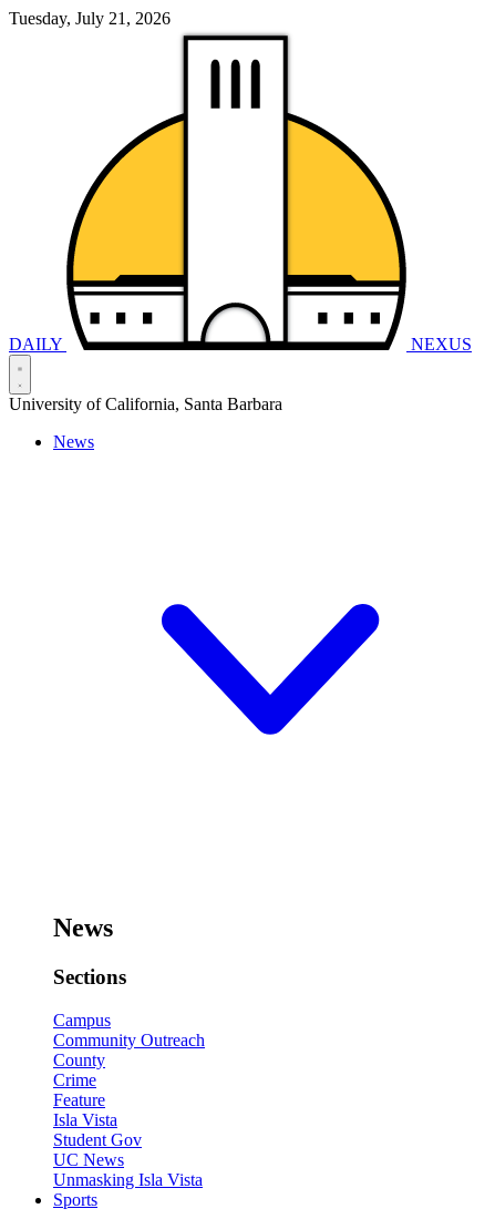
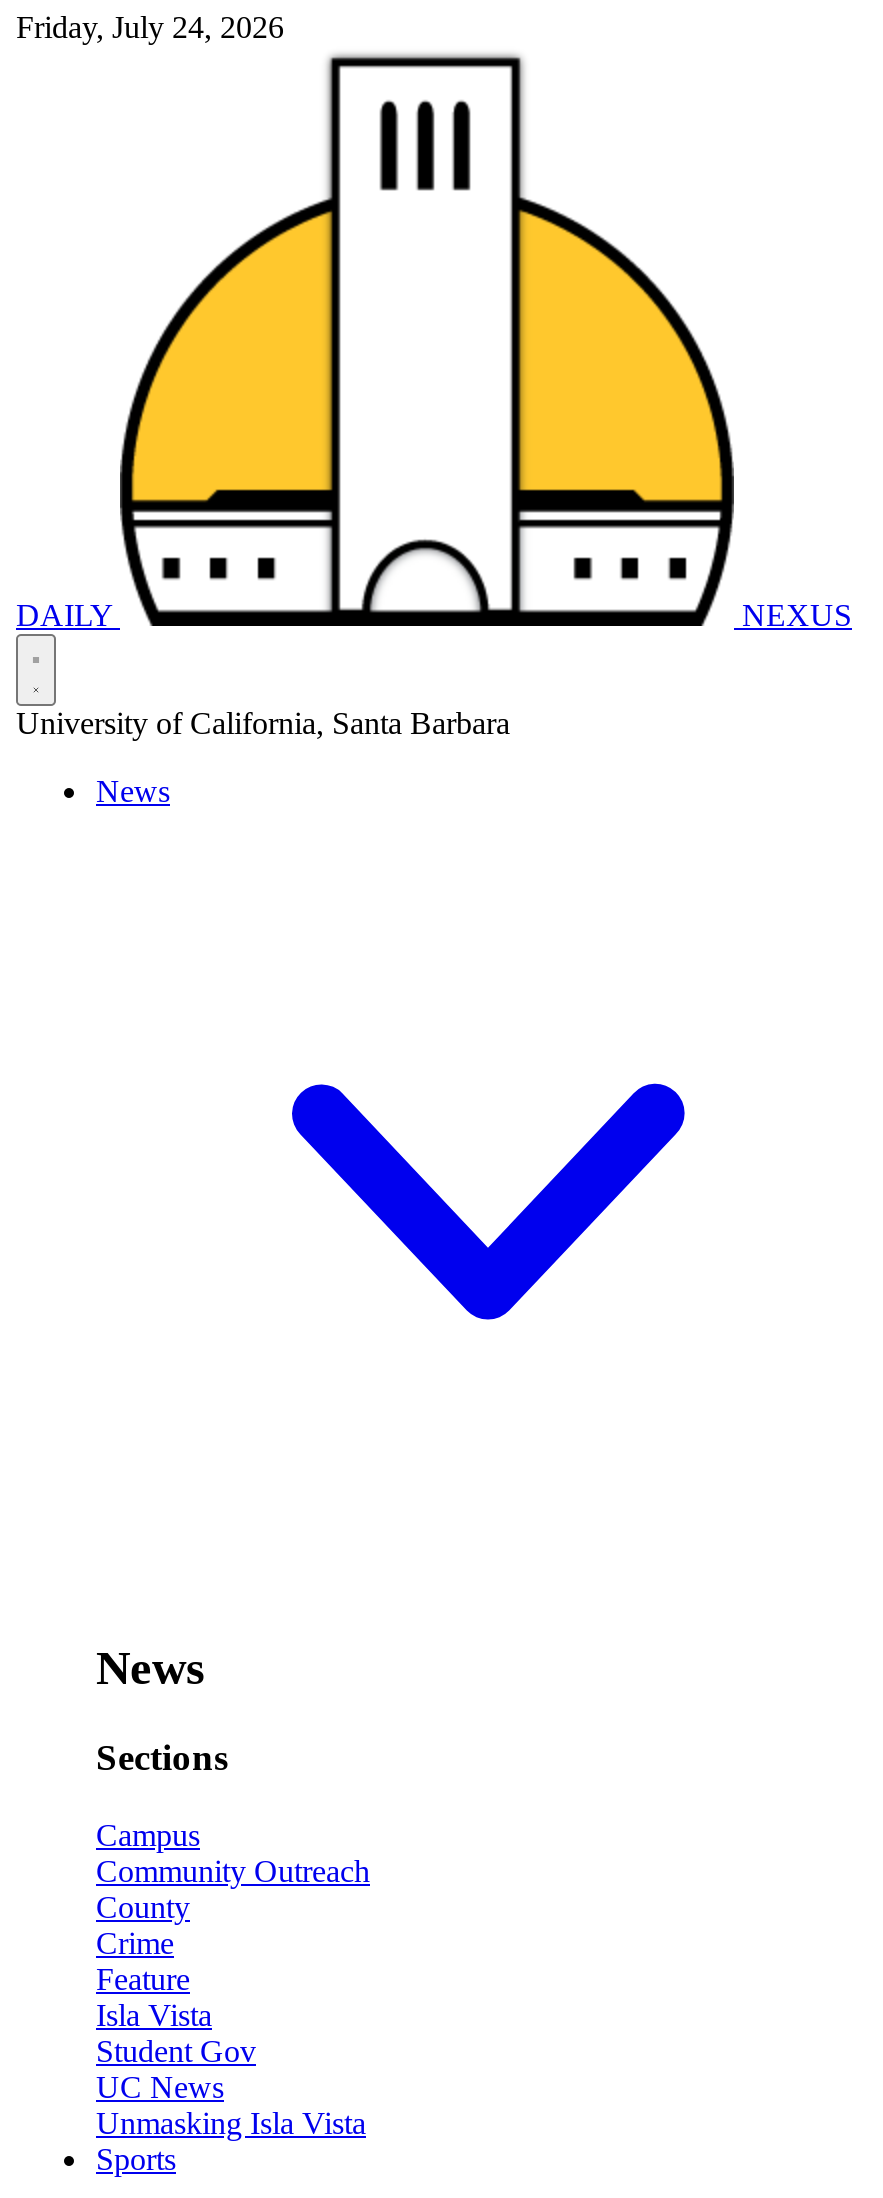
[9,9,171,28] Tuesday, July 21, 2026 -> [16,10,284,44] Friday, July 24, 2026

